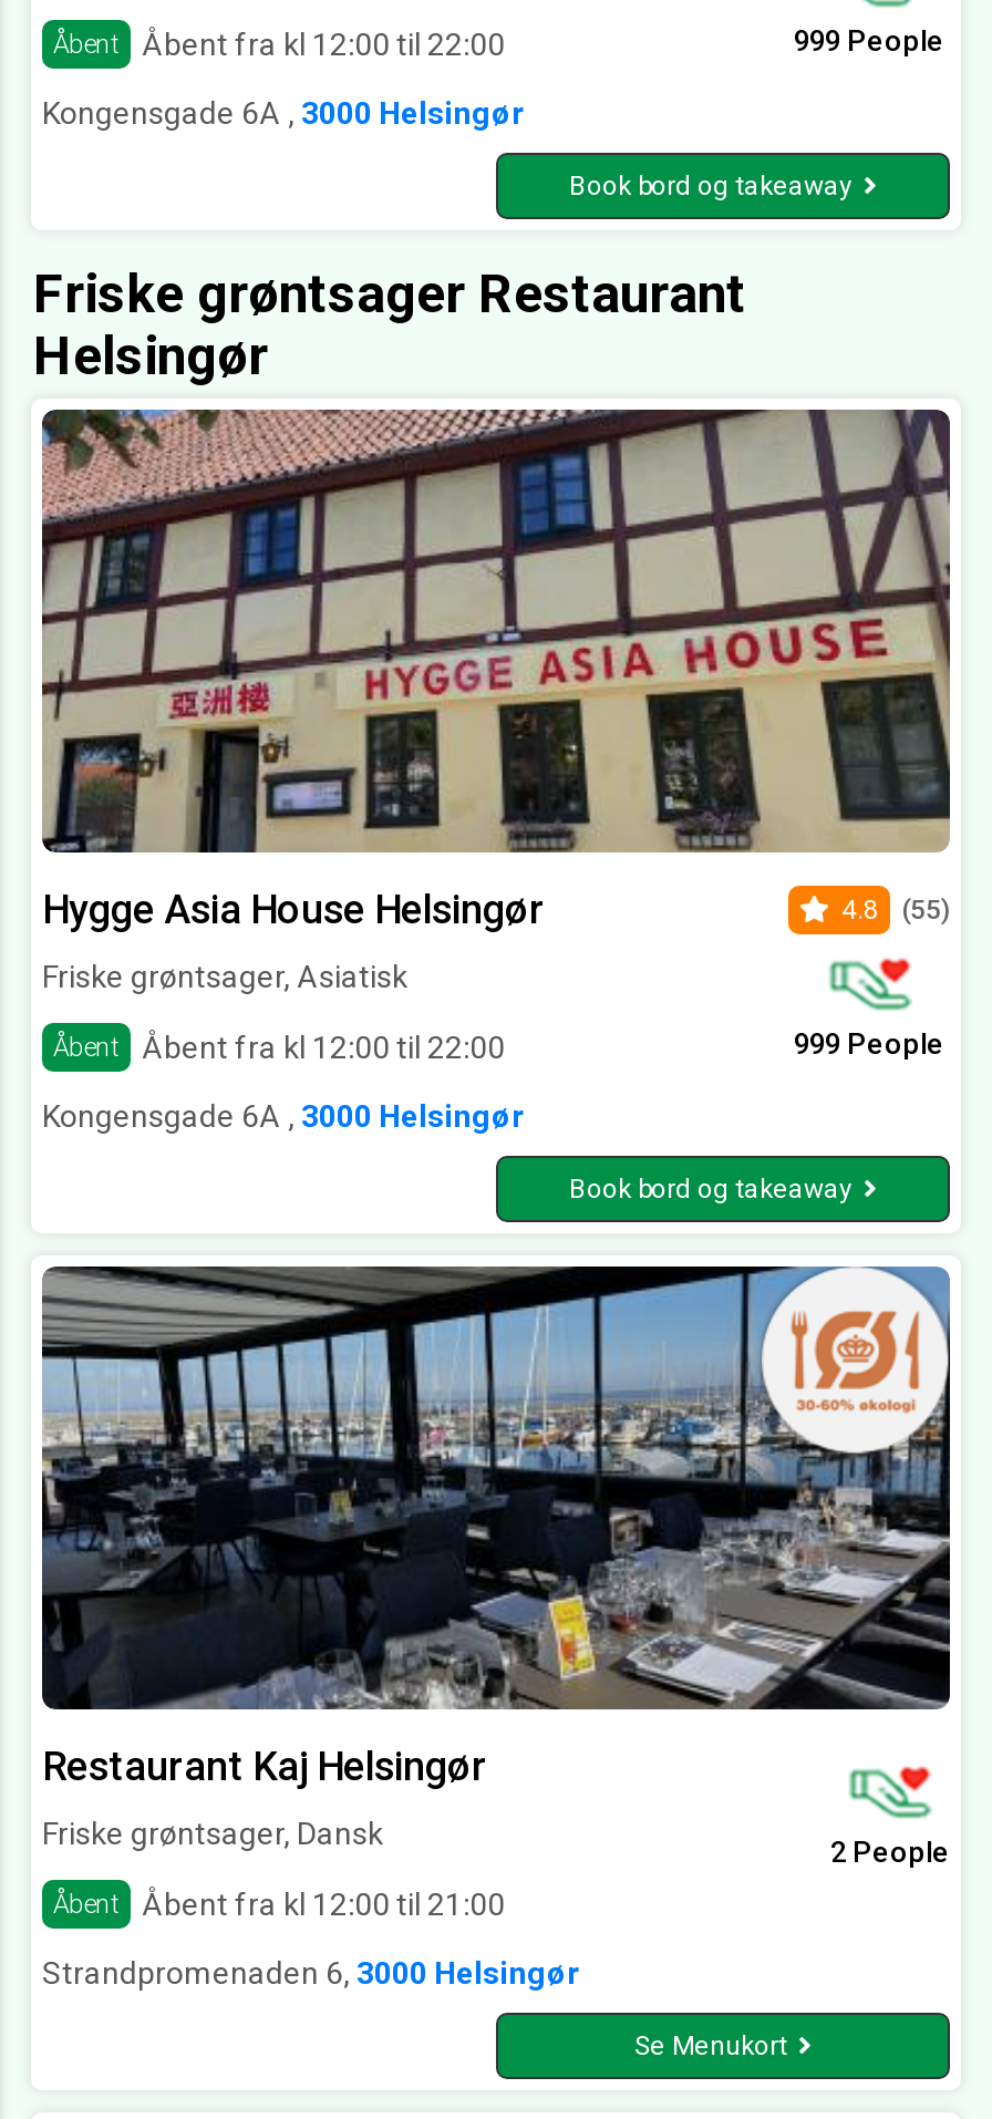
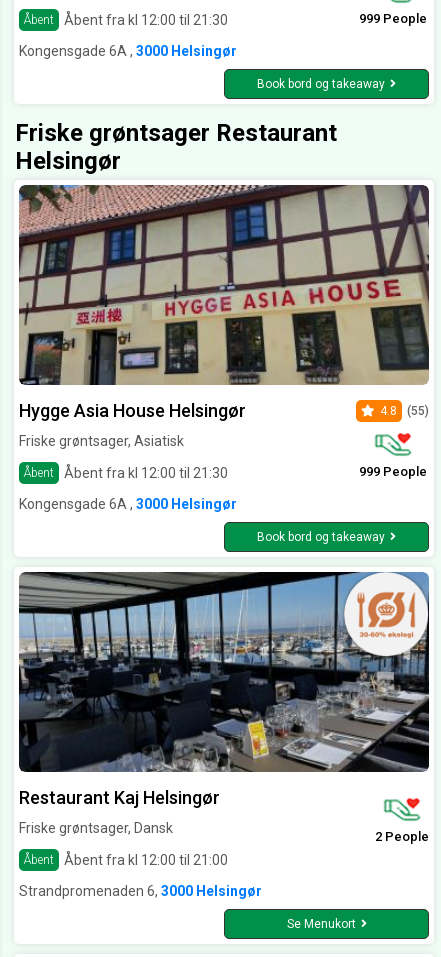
[142,26,505,61] Åbent fra kl 12:00 til 22:00 -> [64,12,228,28] Åbent fra kl 12:00 til 21:30
[142,1029,505,1064] Åbent fra kl 12:00 til 22:00 -> [64,465,228,481] Åbent fra kl 12:00 til 21:30

